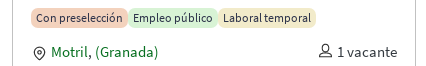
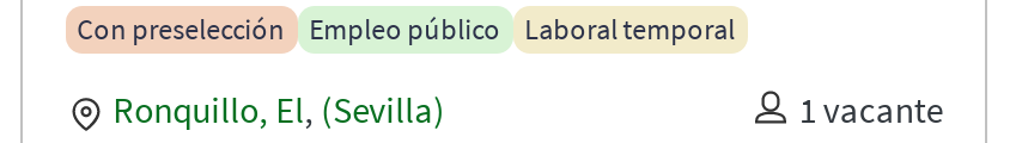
[51,42,159,61] Motril, (Granada) -> [113,87,445,133] Ronquillo, El, (Sevilla)

